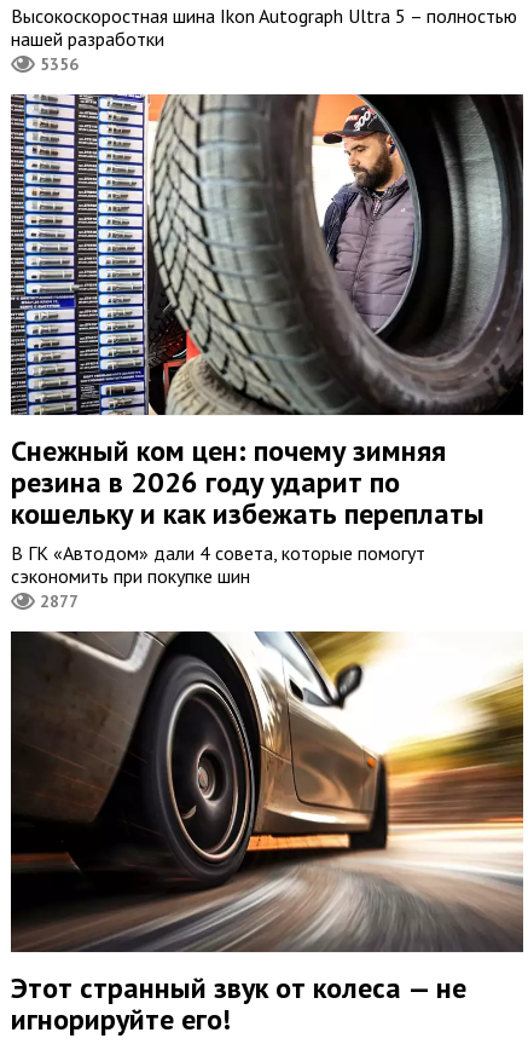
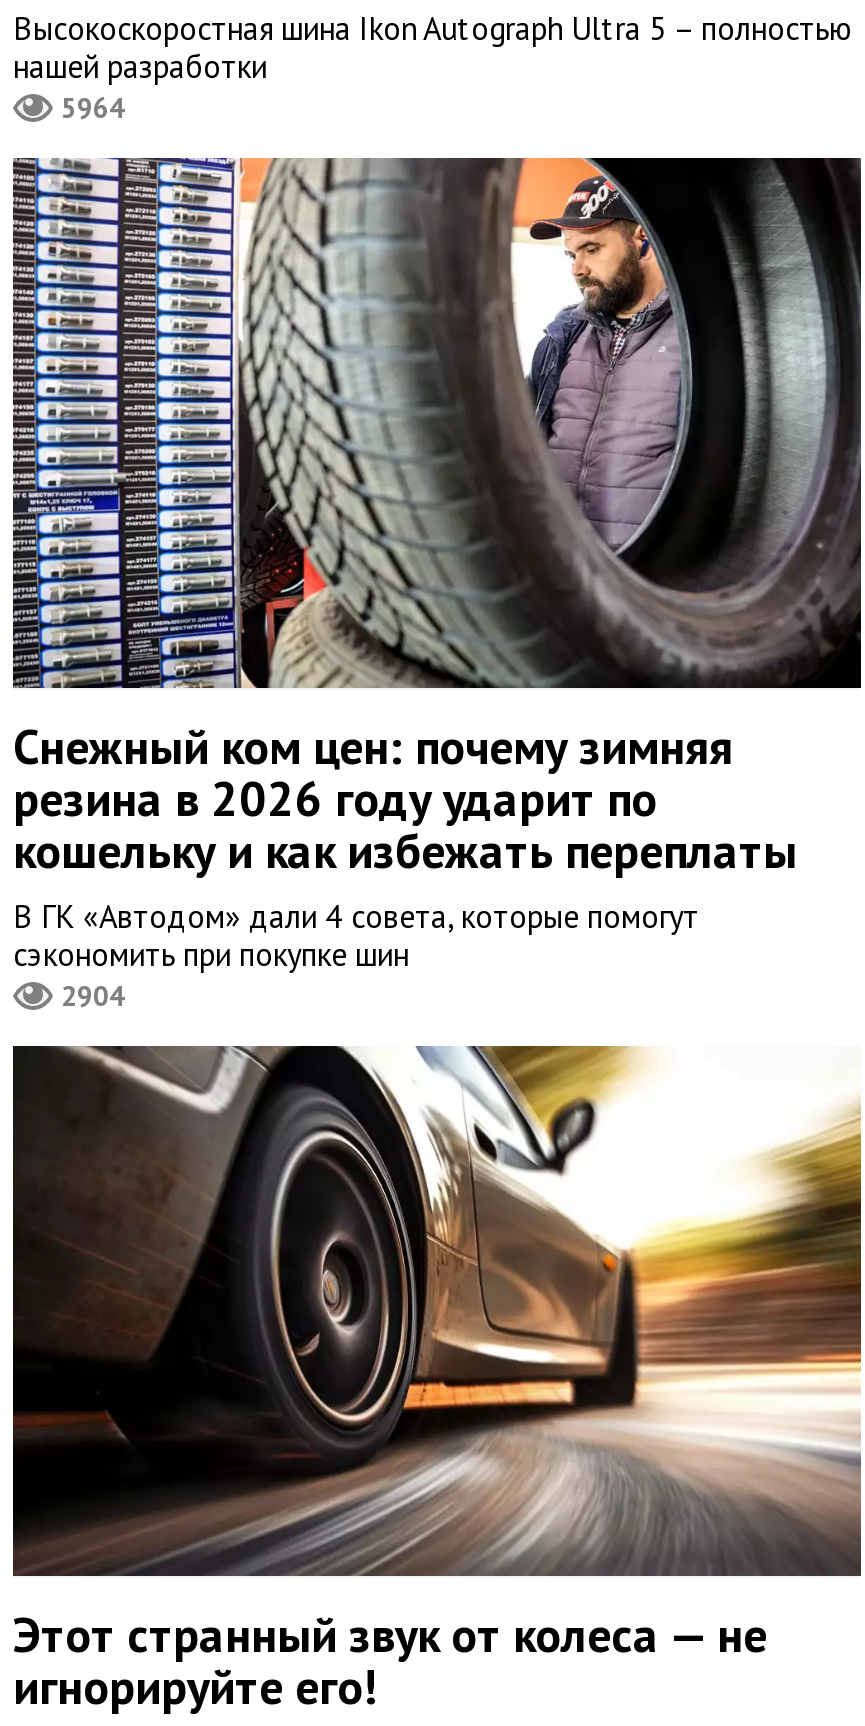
[40,54,79,76] 5356 -> [61,89,125,125] 5964
[40,591,79,613] 2877 -> [61,977,125,1013] 2904

